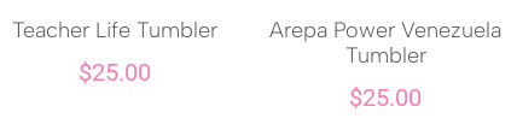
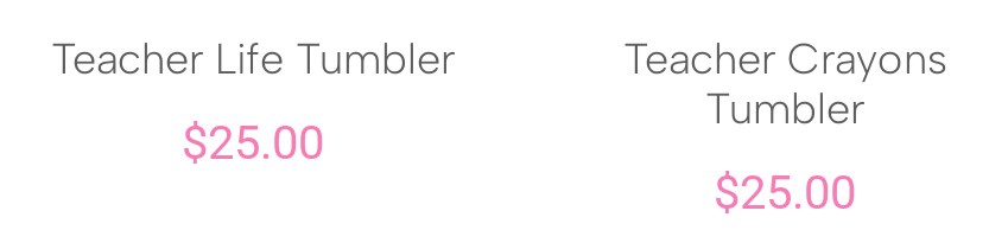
[269,16,501,43] Arepa Power Venezuela -> [623,32,946,84] Teacher Crayons

